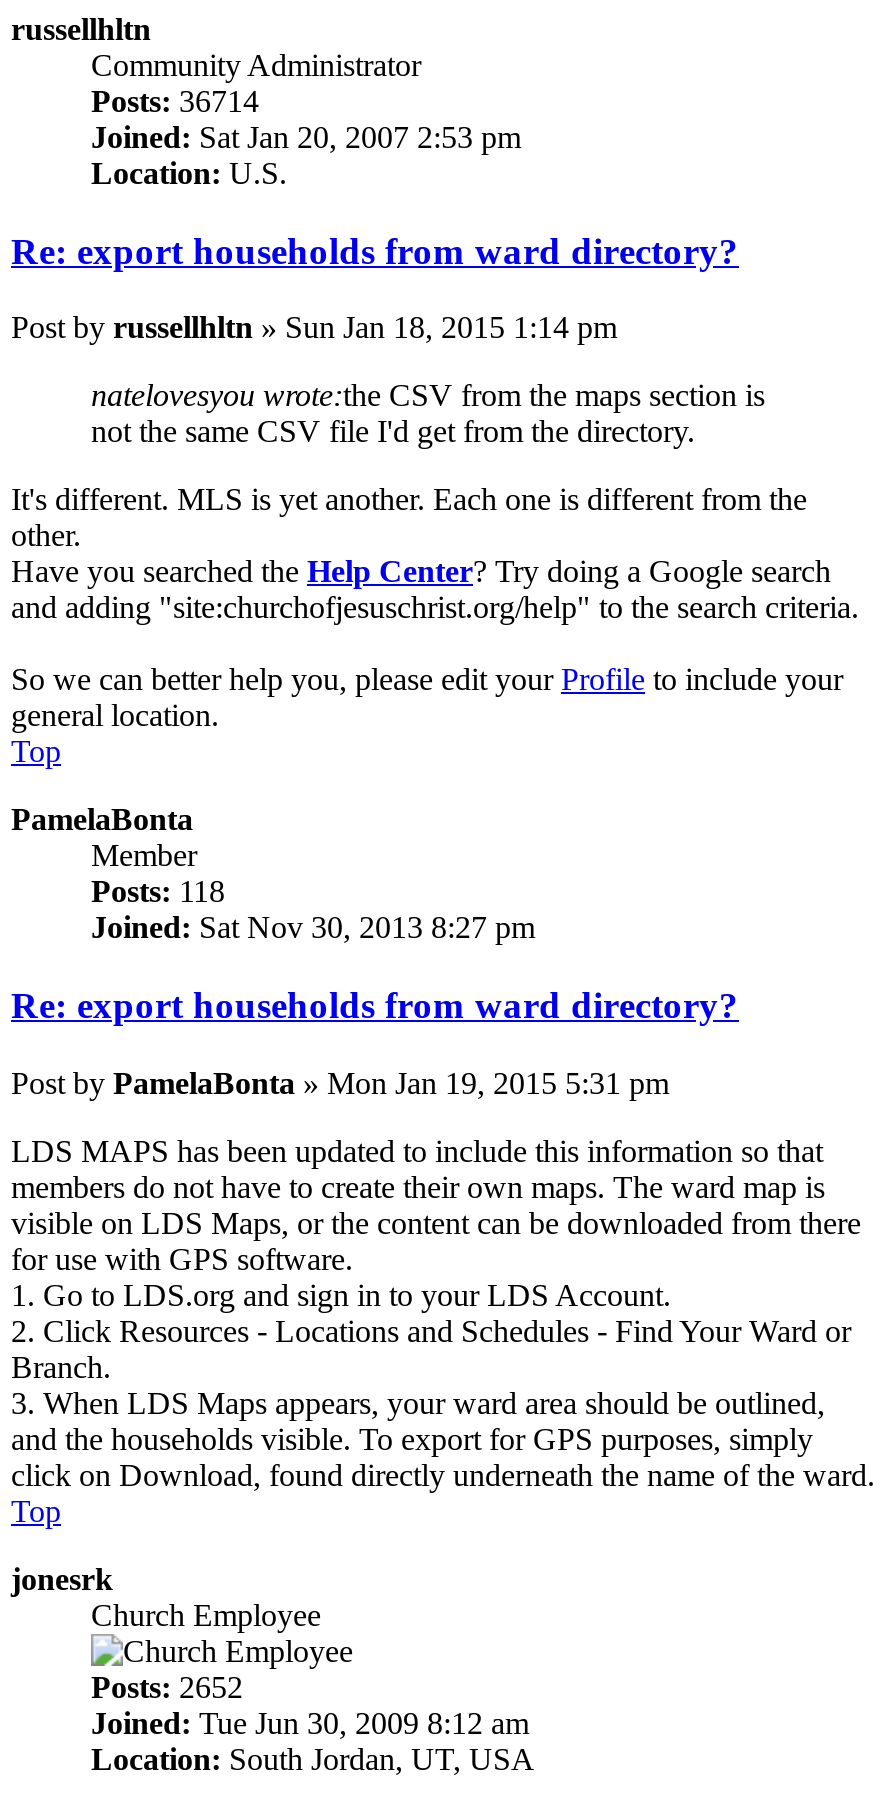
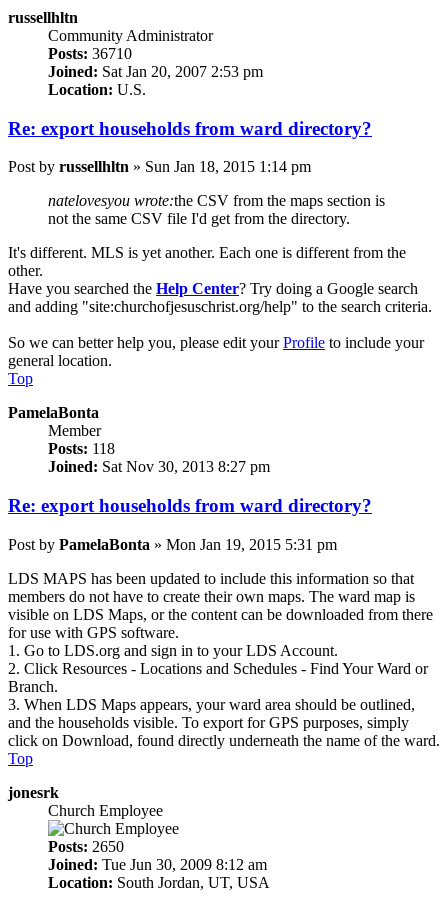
[91,84,259,118] Posts: 36714 -> [48,45,132,62] Posts: 36710
[91,1670,243,1704] Posts: 2652 -> [48,838,124,855] Posts: 2650

